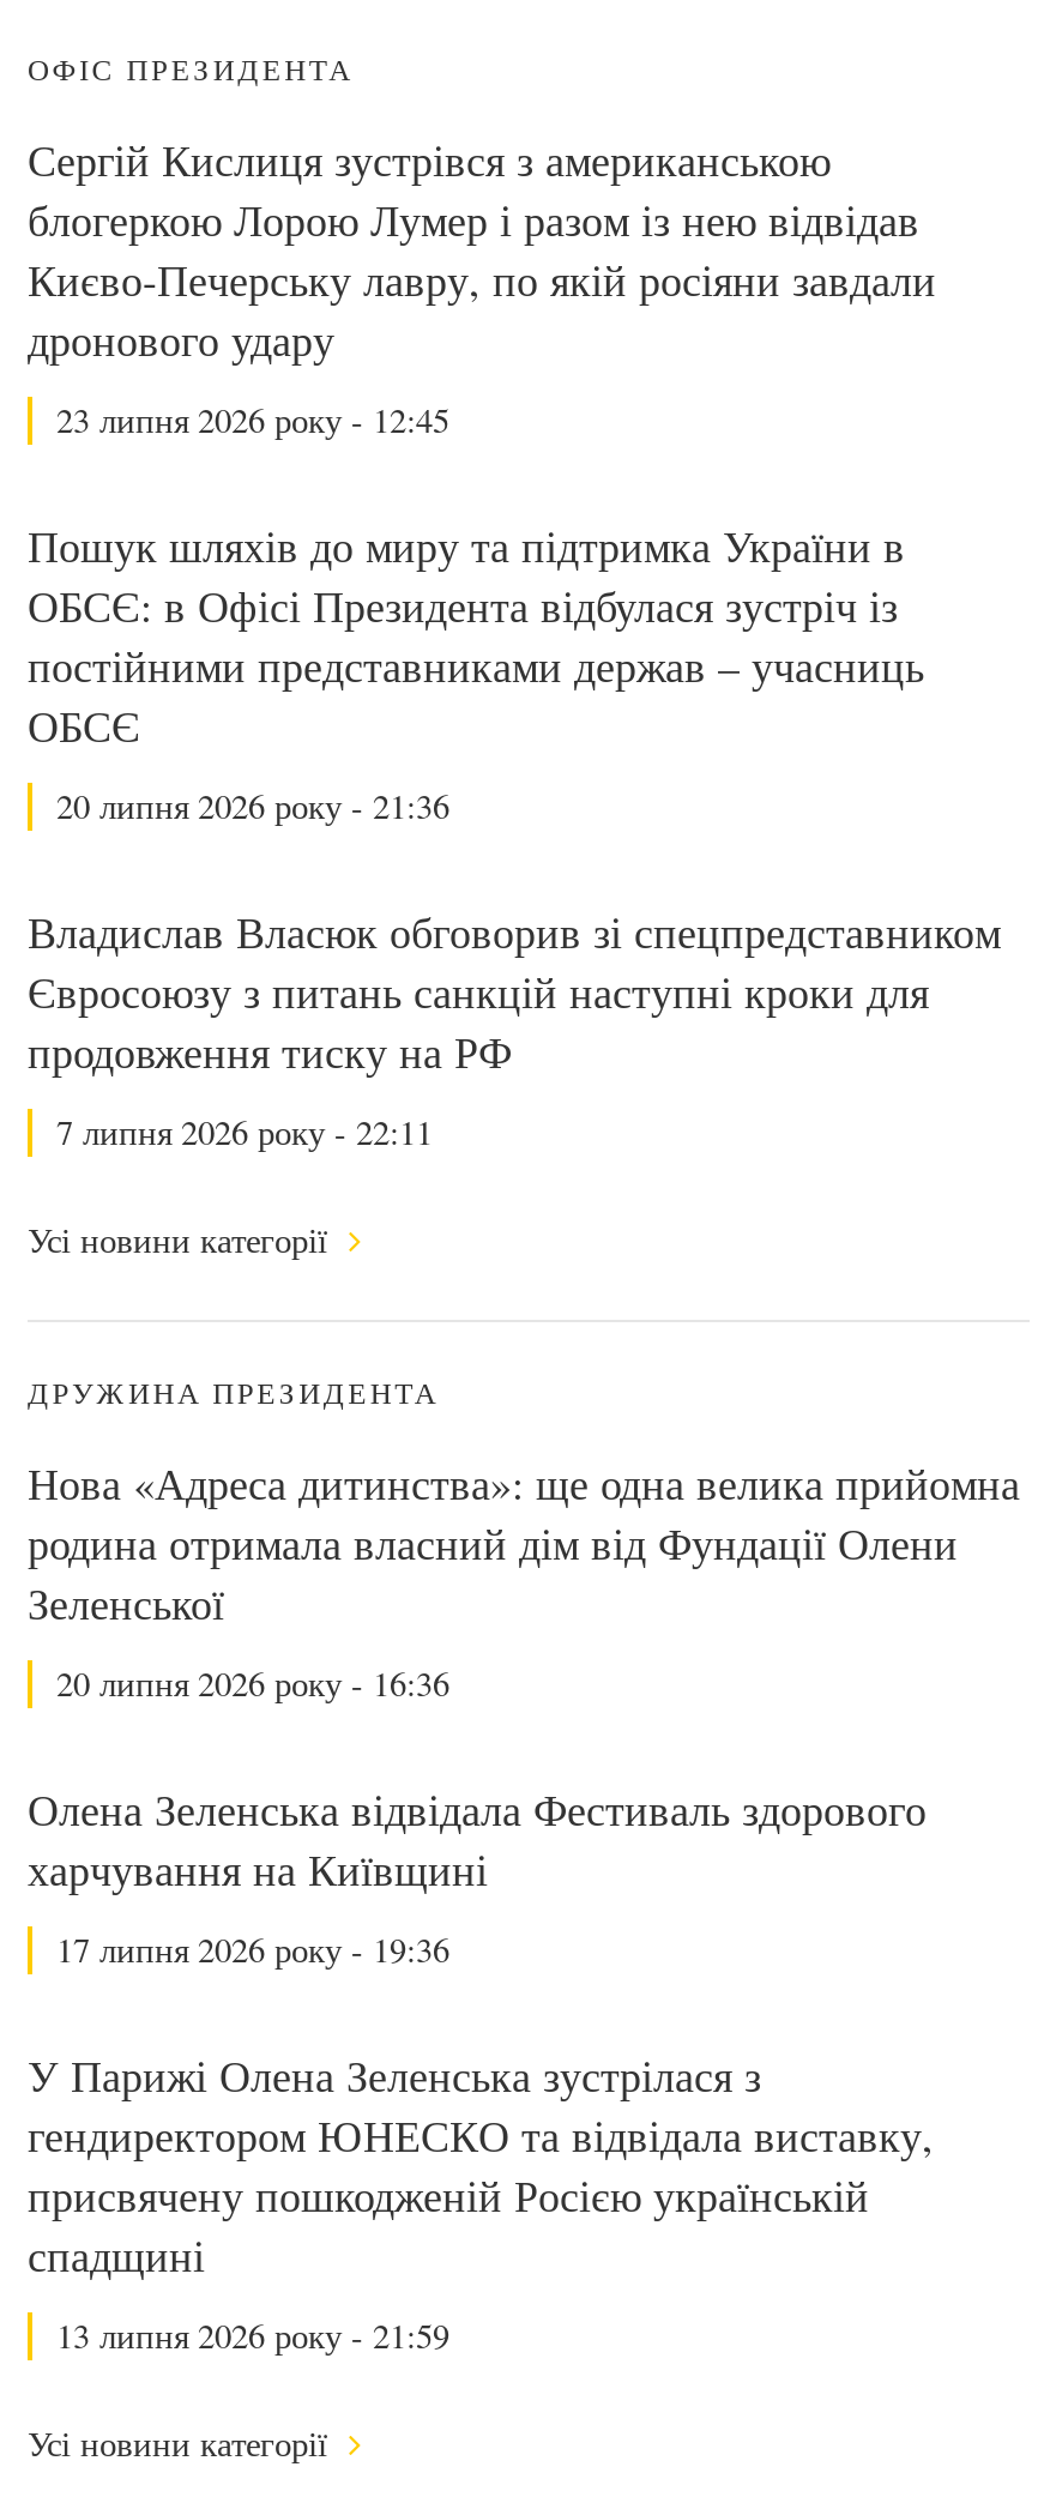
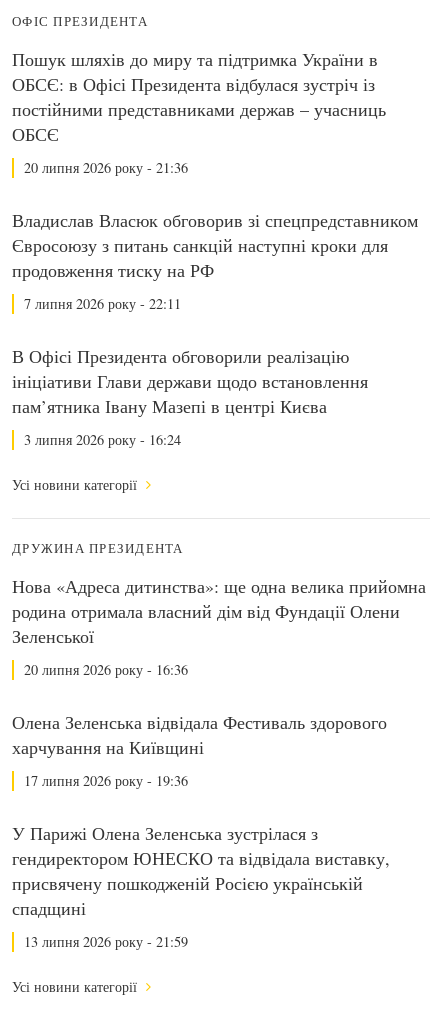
[28,130,936,442] Сергій Кислиця зустрівся з американською | блогеркою Лорою Лумер і разом із нею відвідав | Києво-Печерську лавру, по якій росіяни завдали | дронового удару | 23 липня 2026 року - 12:45 -> none
moved [28,516,1001,1154] -> [12,47,418,313]: Пошук шляхів до миру та підтримка України в | ОБСЄ: в Офісі Президента відбулася зустріч із | постійними представниками держав – учасниць | ... | продовження тиску на РФ | 7 липня 2026 року - 22:11
none -> [12,344,368,449] В Офісі Президента обговорили реалізацію | ініціативи Глави держави щодо встановлення | пам’ятника Івану Мазепі в центрі Києва | 3 липня 2026 року - 16:24

